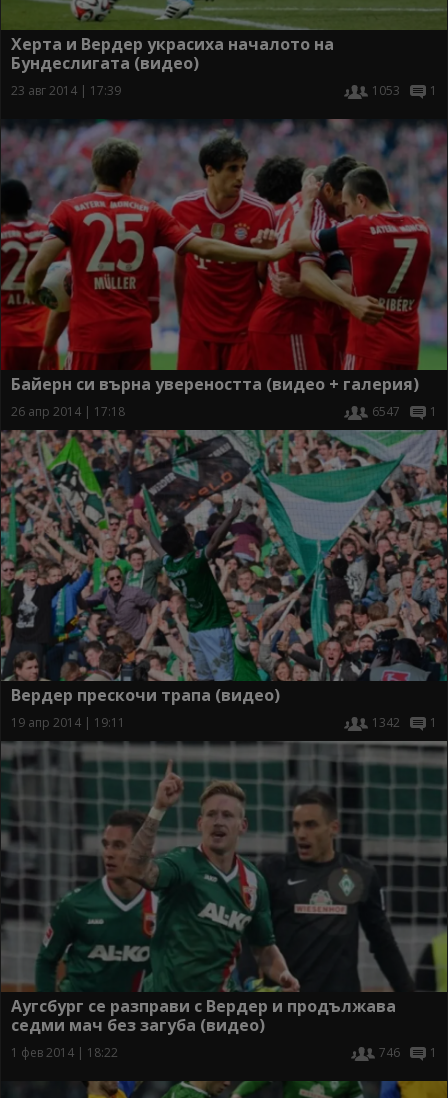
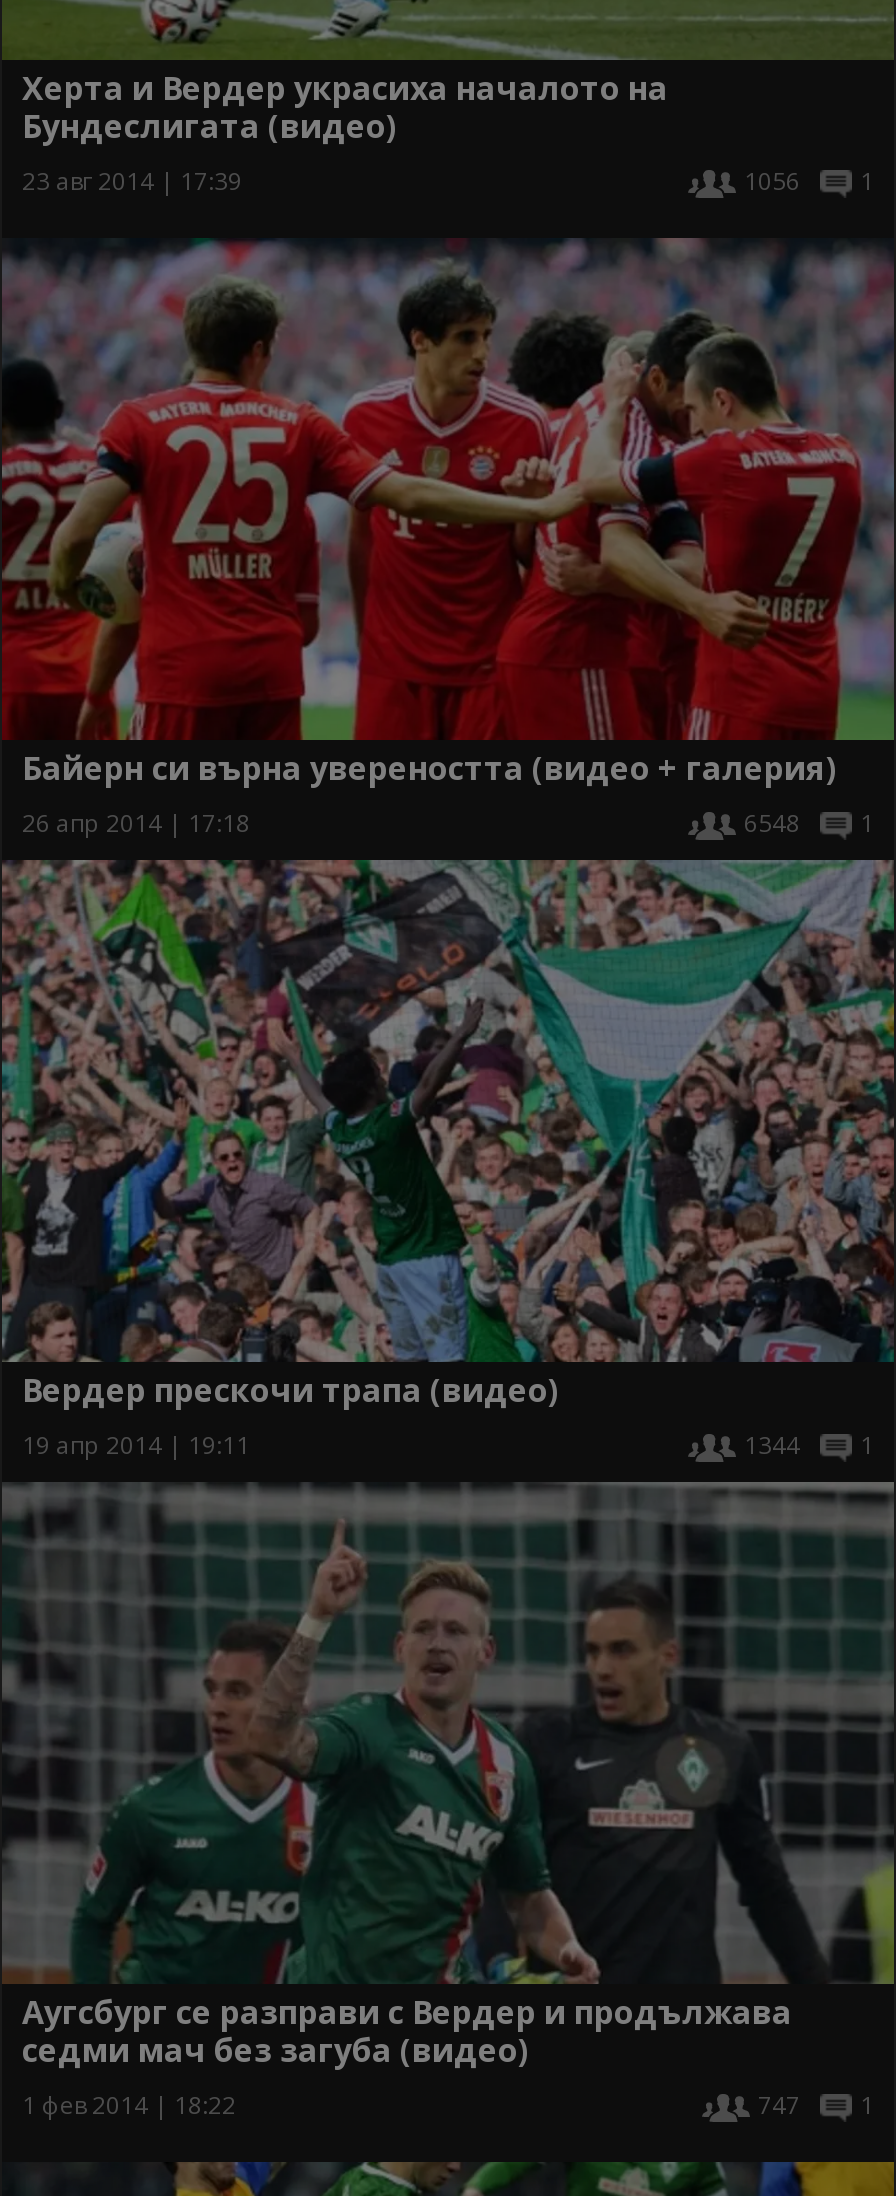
[372,82,437,99] 1053 1 -> [744,164,874,198] 1056 1
[372,403,437,420] 6547 1 -> [744,806,874,840] 6548 1
[372,714,437,731] 1342 1 -> [744,1428,874,1462] 1344 1
[379,1044,437,1061] 746 1 -> [758,2088,874,2122] 747 1

